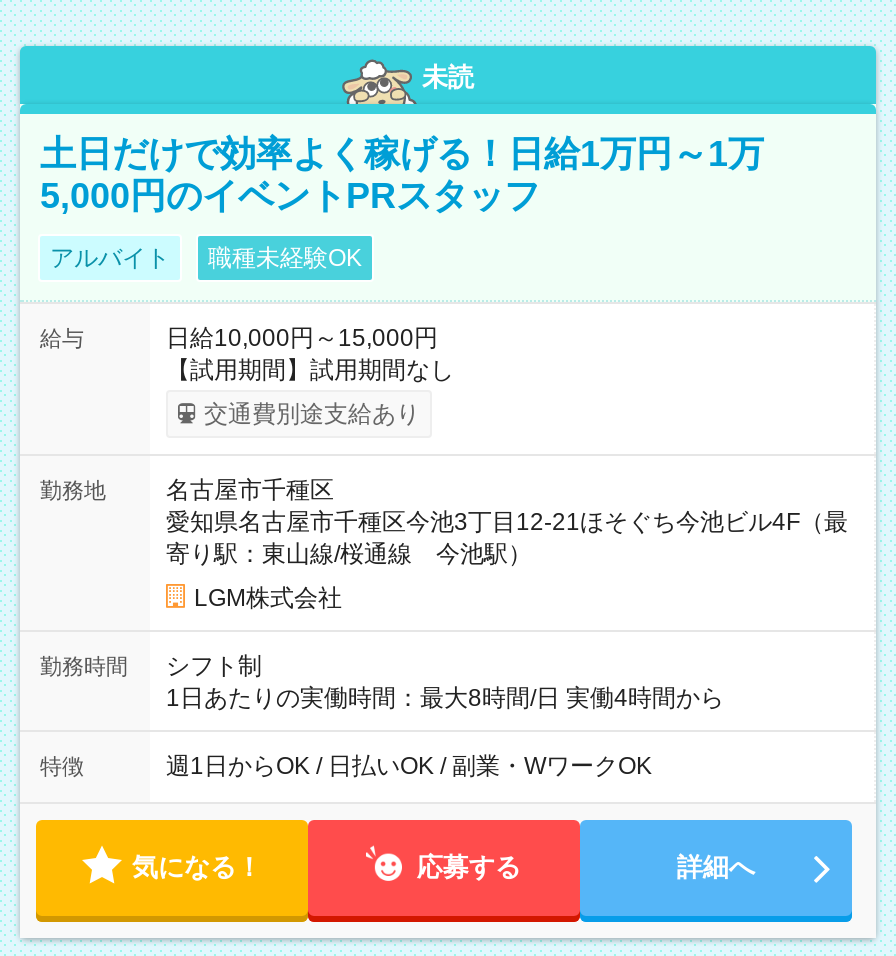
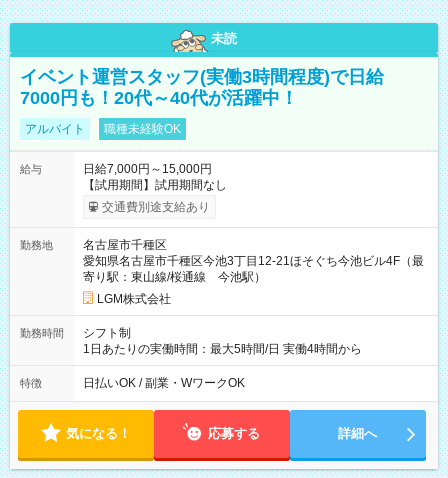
[40,134,764,216] 土日だけで効率よく稼げる！日給1万円～1万 | 5,000円のイベントPRスタッフ -> [20,67,384,108] イベント運営スタッフ(実働3時間程度)で日給 | 7000円も！20代～40代が活躍中！
[166,324,438,352] 日給10,000円～15,000円 -> [83,162,212,176] 日給7,000円～15,000円
[166,684,724,712] 1日あたりの実働時間：最大8時間/日 実働4時間から -> [83,342,362,356] 1日あたりの実働時間：最大5時間/日 実働4時間から
[166,752,652,780] 週1日からOK / 日払いOK / 副業・WワークOK -> [83,376,245,390] 日払いOK / 副業・WワークOK

